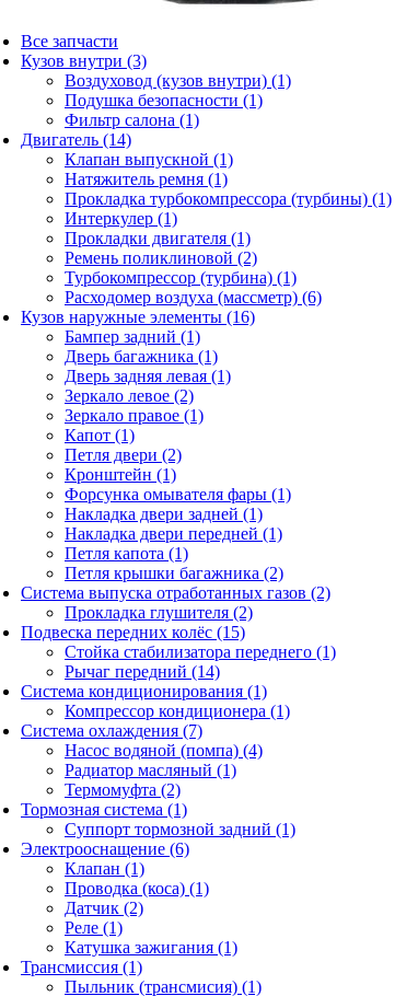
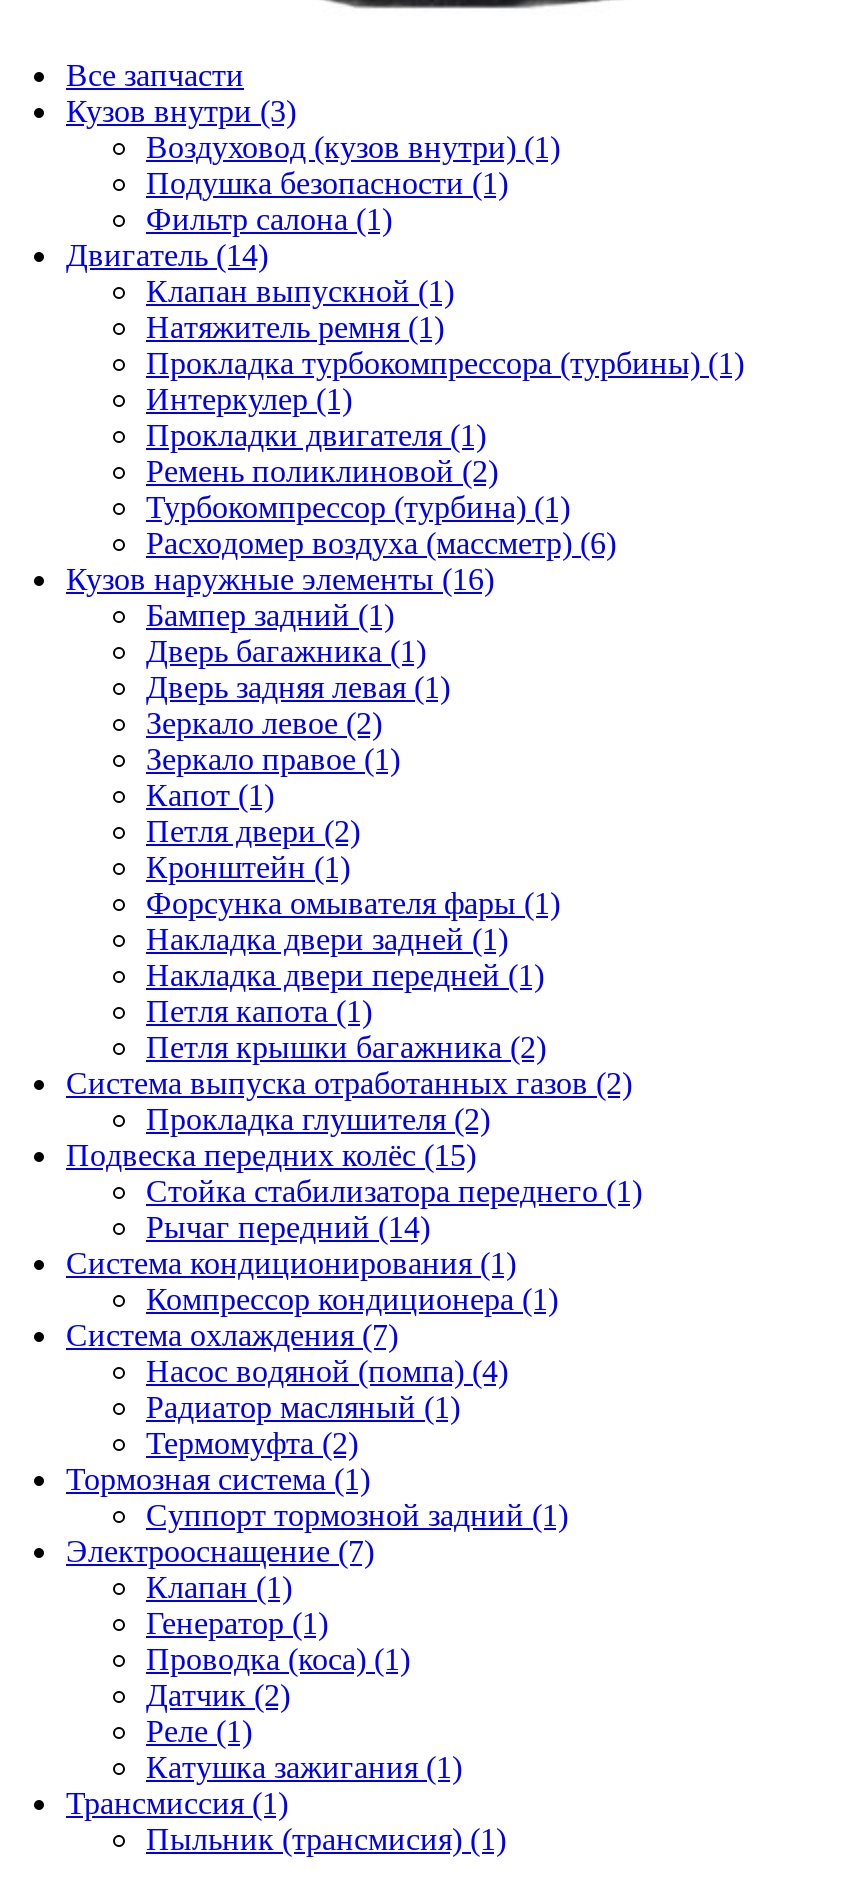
[21,839,189,858] Электрооснащение (6) -> [66,1534,374,1568] Электрооснащение (7)
none -> [146,1606,328,1640] Генератор (1)

